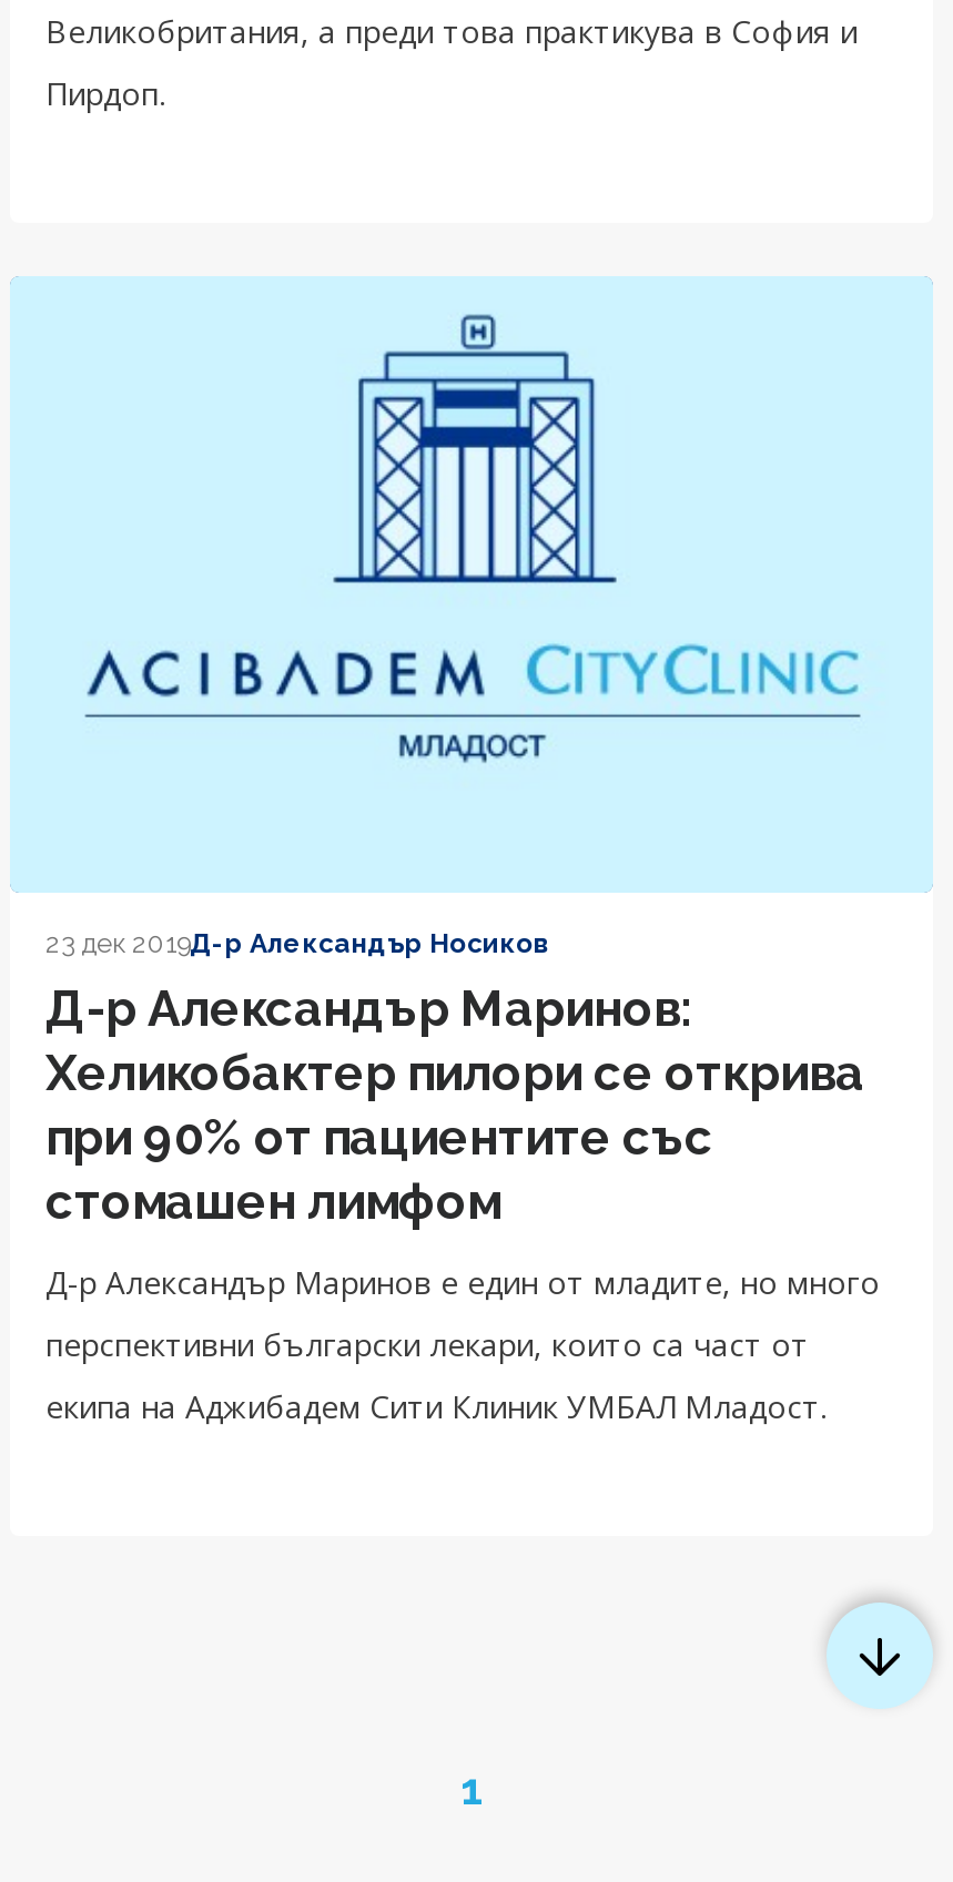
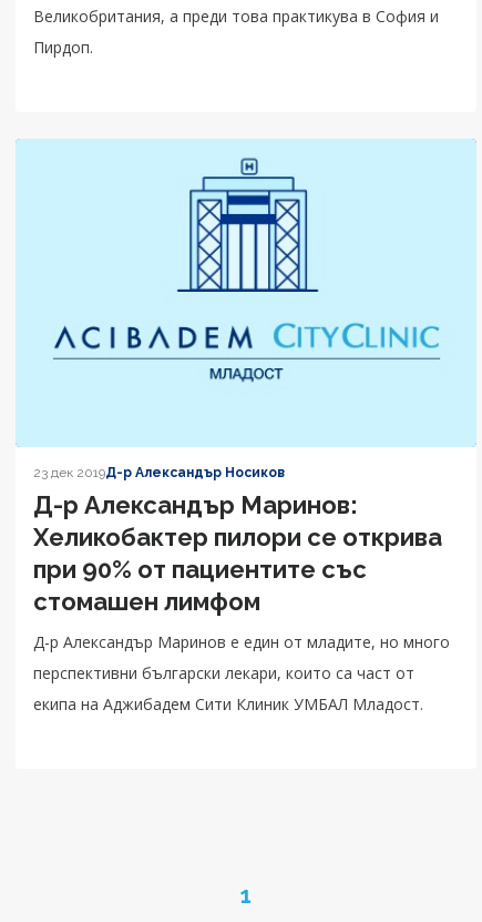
[824,1594,935,1709] [image] -> none

